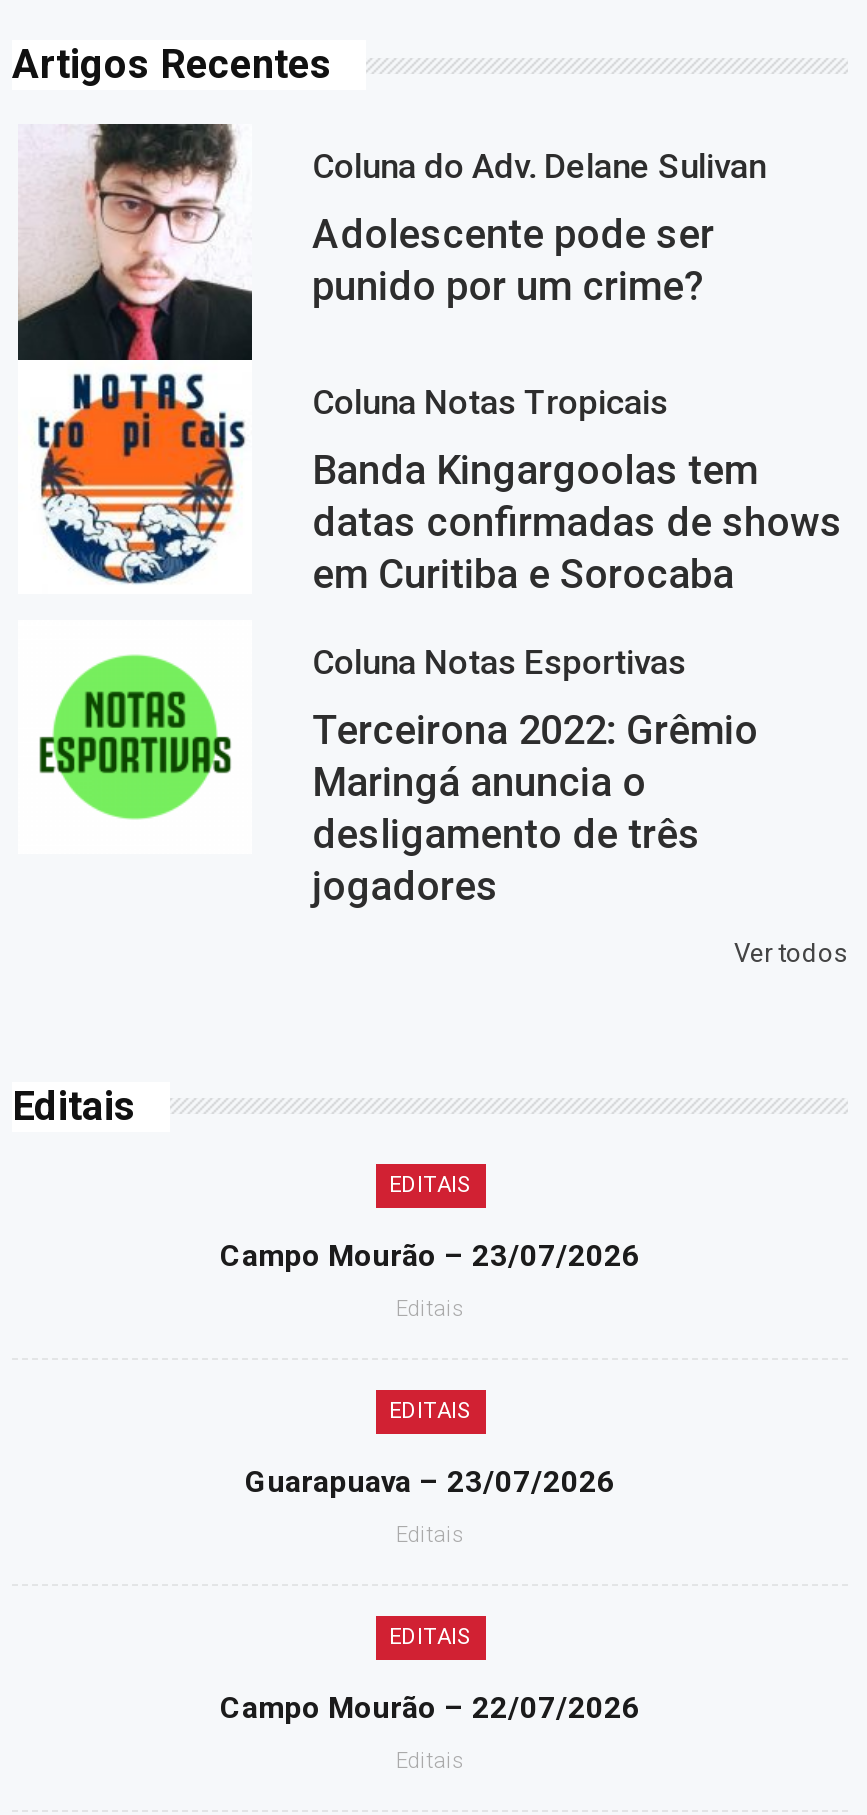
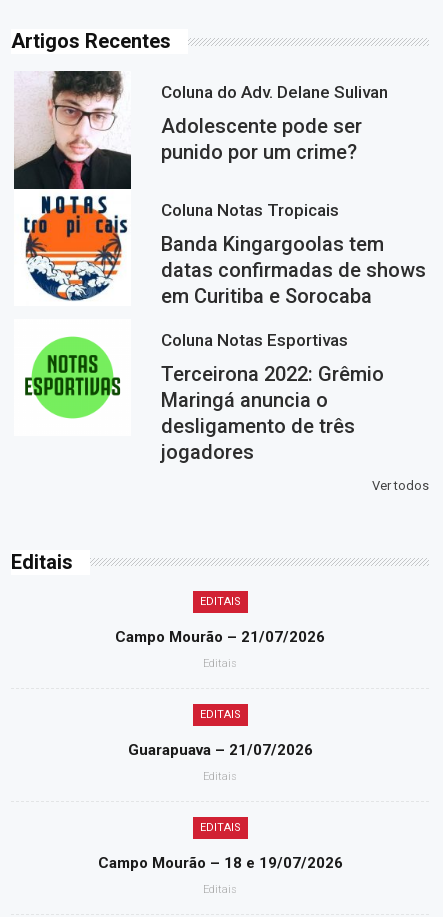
[220,1238,640,1274] Campo Mourão – 23/07/2026 -> [115,628,325,646] Campo Mourão – 21/07/2026
[245,1464,615,1500] Guarapuava – 23/07/2026 -> [127,741,312,759] Guarapuava – 21/07/2026
[220,1690,640,1726] Campo Mourão – 22/07/2026 -> [97,854,342,872] Campo Mourão – 18 e 19/07/2026

